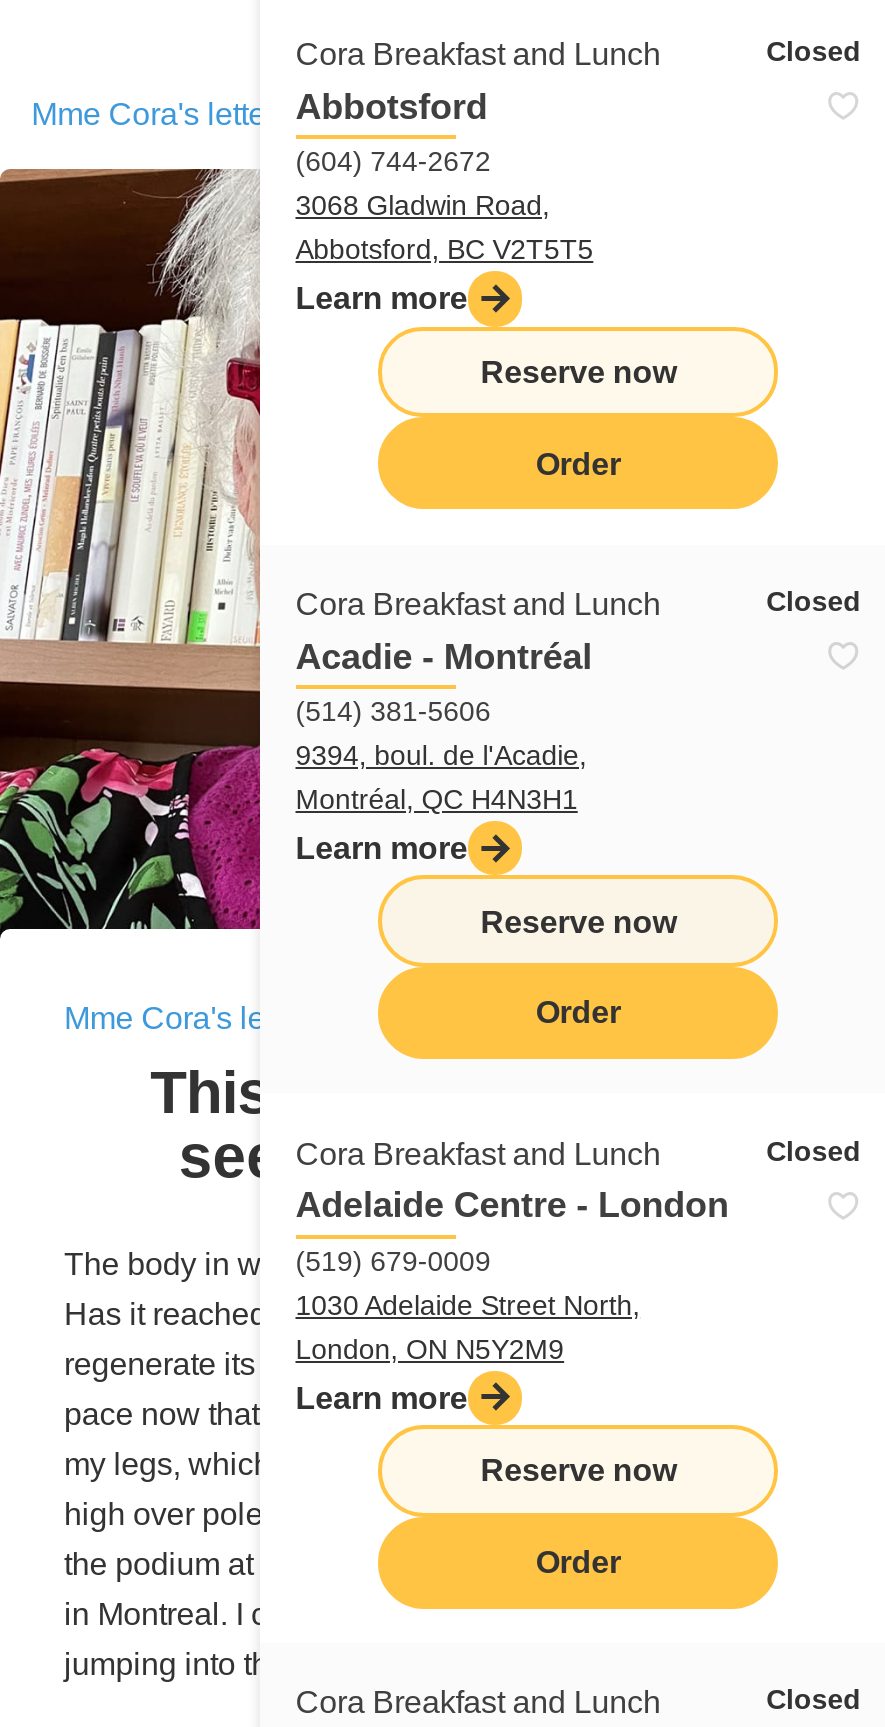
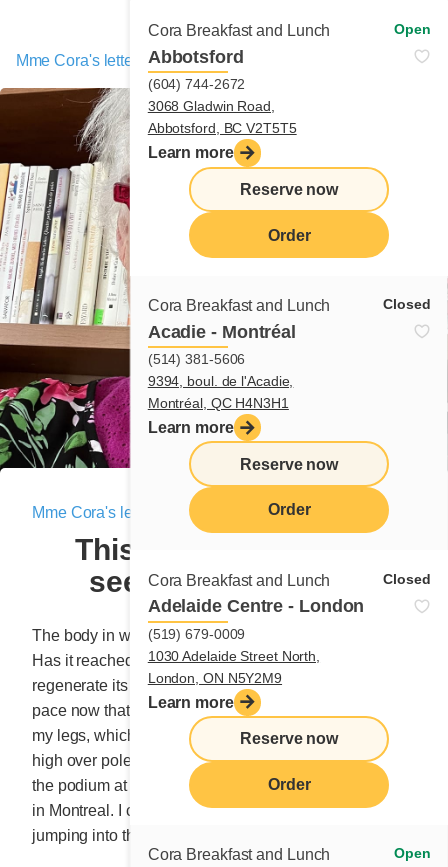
[766,36,861,68] Closed -> [394,21,431,37] Open
[766,1684,861,1716] Closed -> [394,845,431,861] Open

